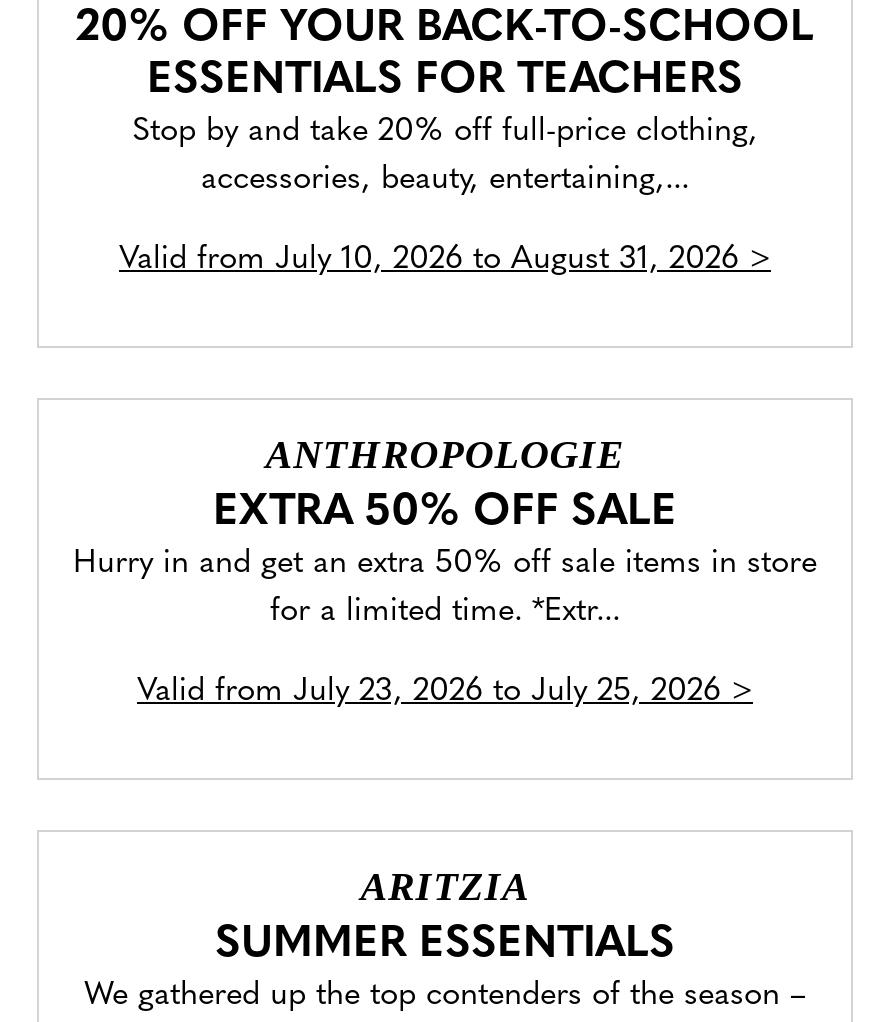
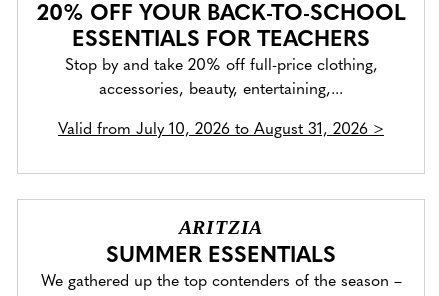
[73,432,817,708] ANTHROPOLOGIE | EXTRA 50% OFF SALE | Hurry in and get an extra 50% off sale items in store | for a limited time. *Extr... | Valid from July 23, 2026 to July 25, 2026 > -> none

